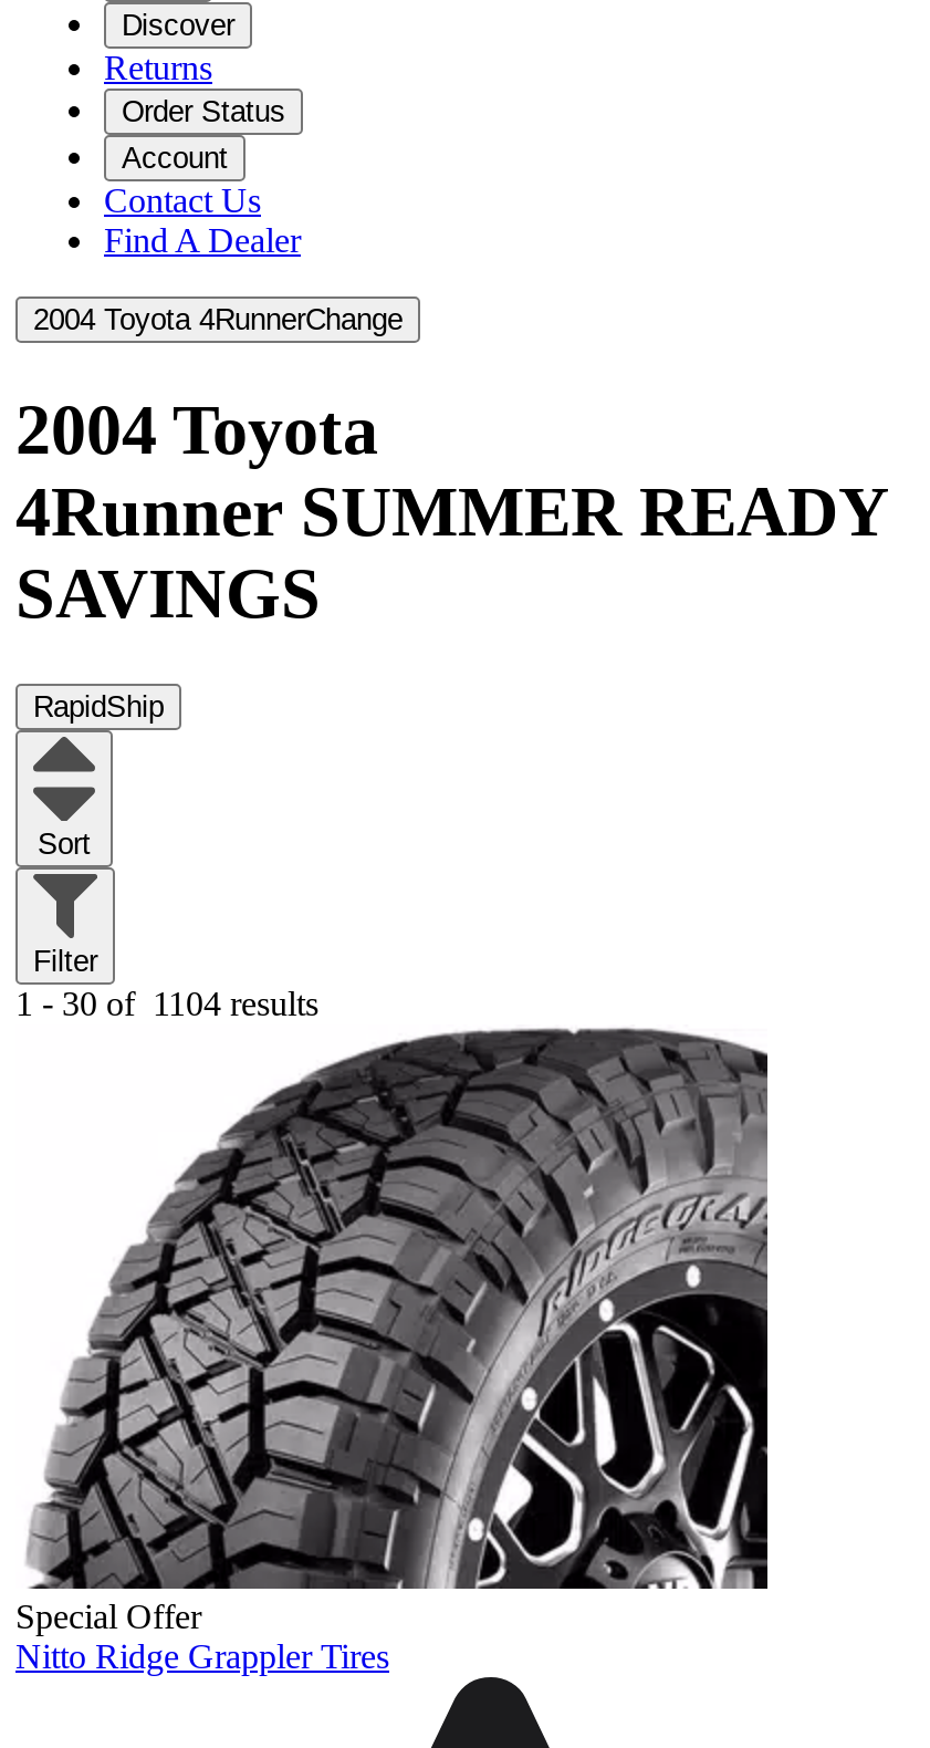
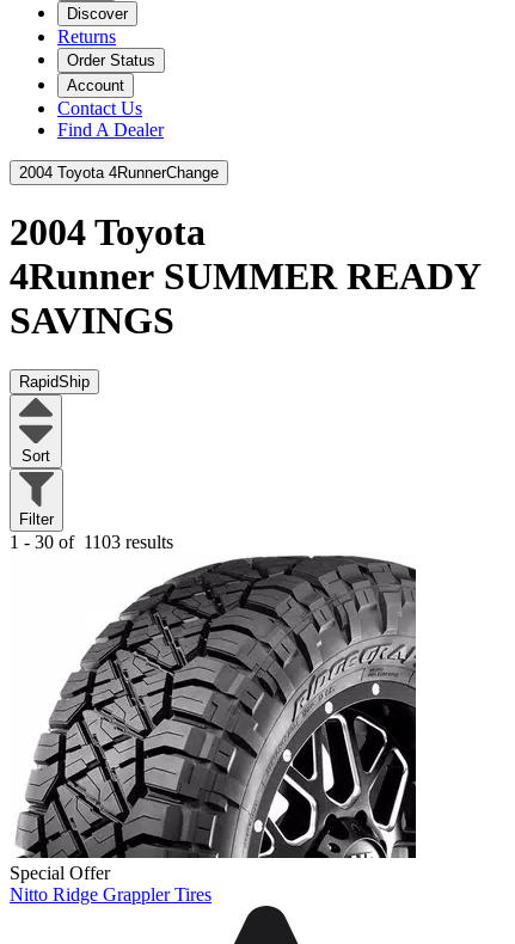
[15,985,318,1023] 1 - 30 of 1104 results -> [10,532,173,552] 1 - 30 of 1103 results

